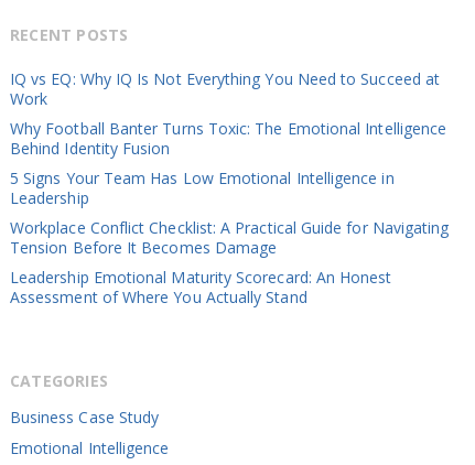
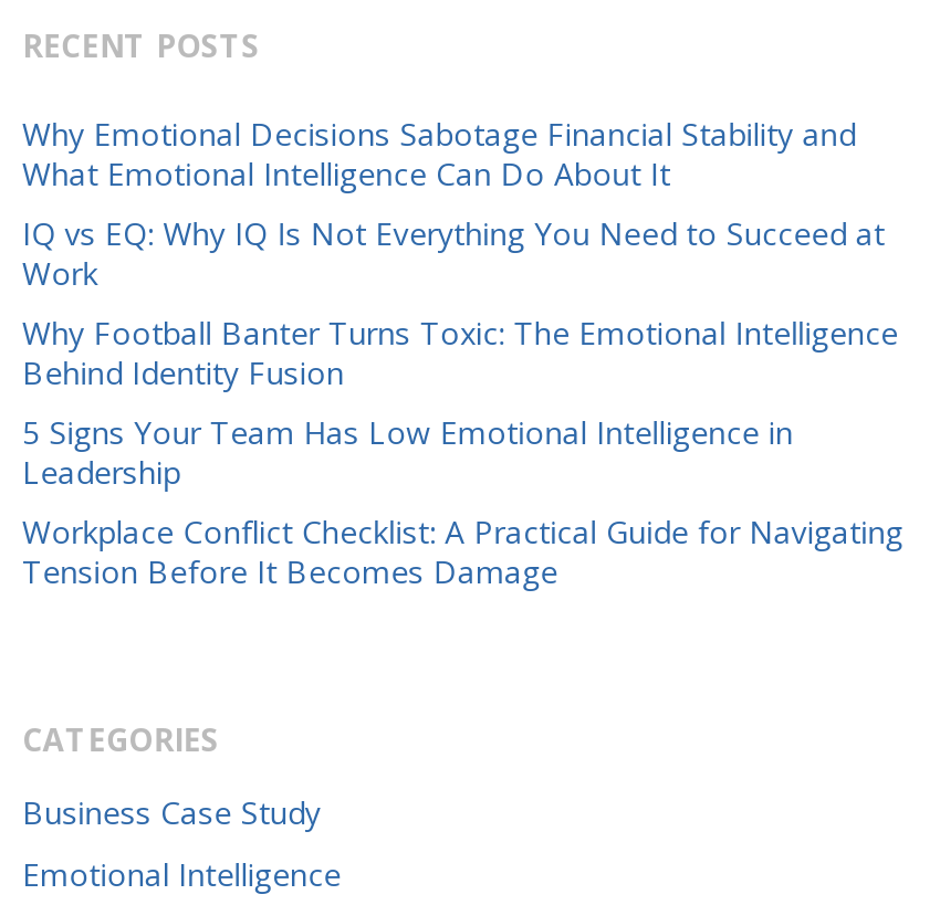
none -> [22,112,856,194] Why Emotional Decisions Sabotage Financial Stability and | What Emotional Intelligence Can Do About It
moved [10,68,449,257] -> [22,211,903,591]: IQ vs EQ: Why IQ Is Not Everything You Need to Succeed at | Work | Why Football Banter Turns Toxic: The Emotional Intelligence | Behind Identity Fusion | 5 Signs Your Team Has Low Emotional Intelligence in | Leadership | Workplace Conflict Checklist: A Practical Guide for Navigating | Tension Before It Becomes Damage
[10,266,392,307] Leadership Emotional Maturity Scorecard: An Honest | Assessment of Where You Actually Stand -> none

